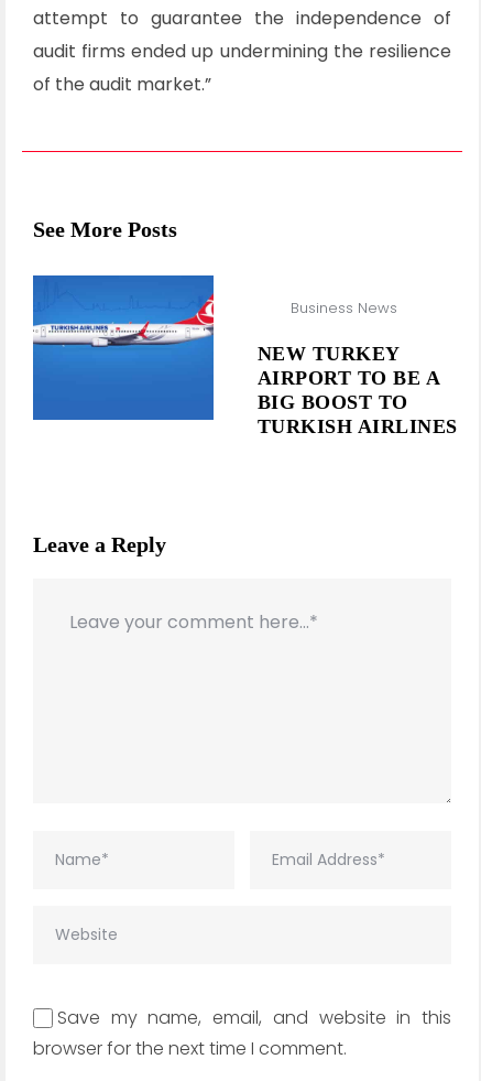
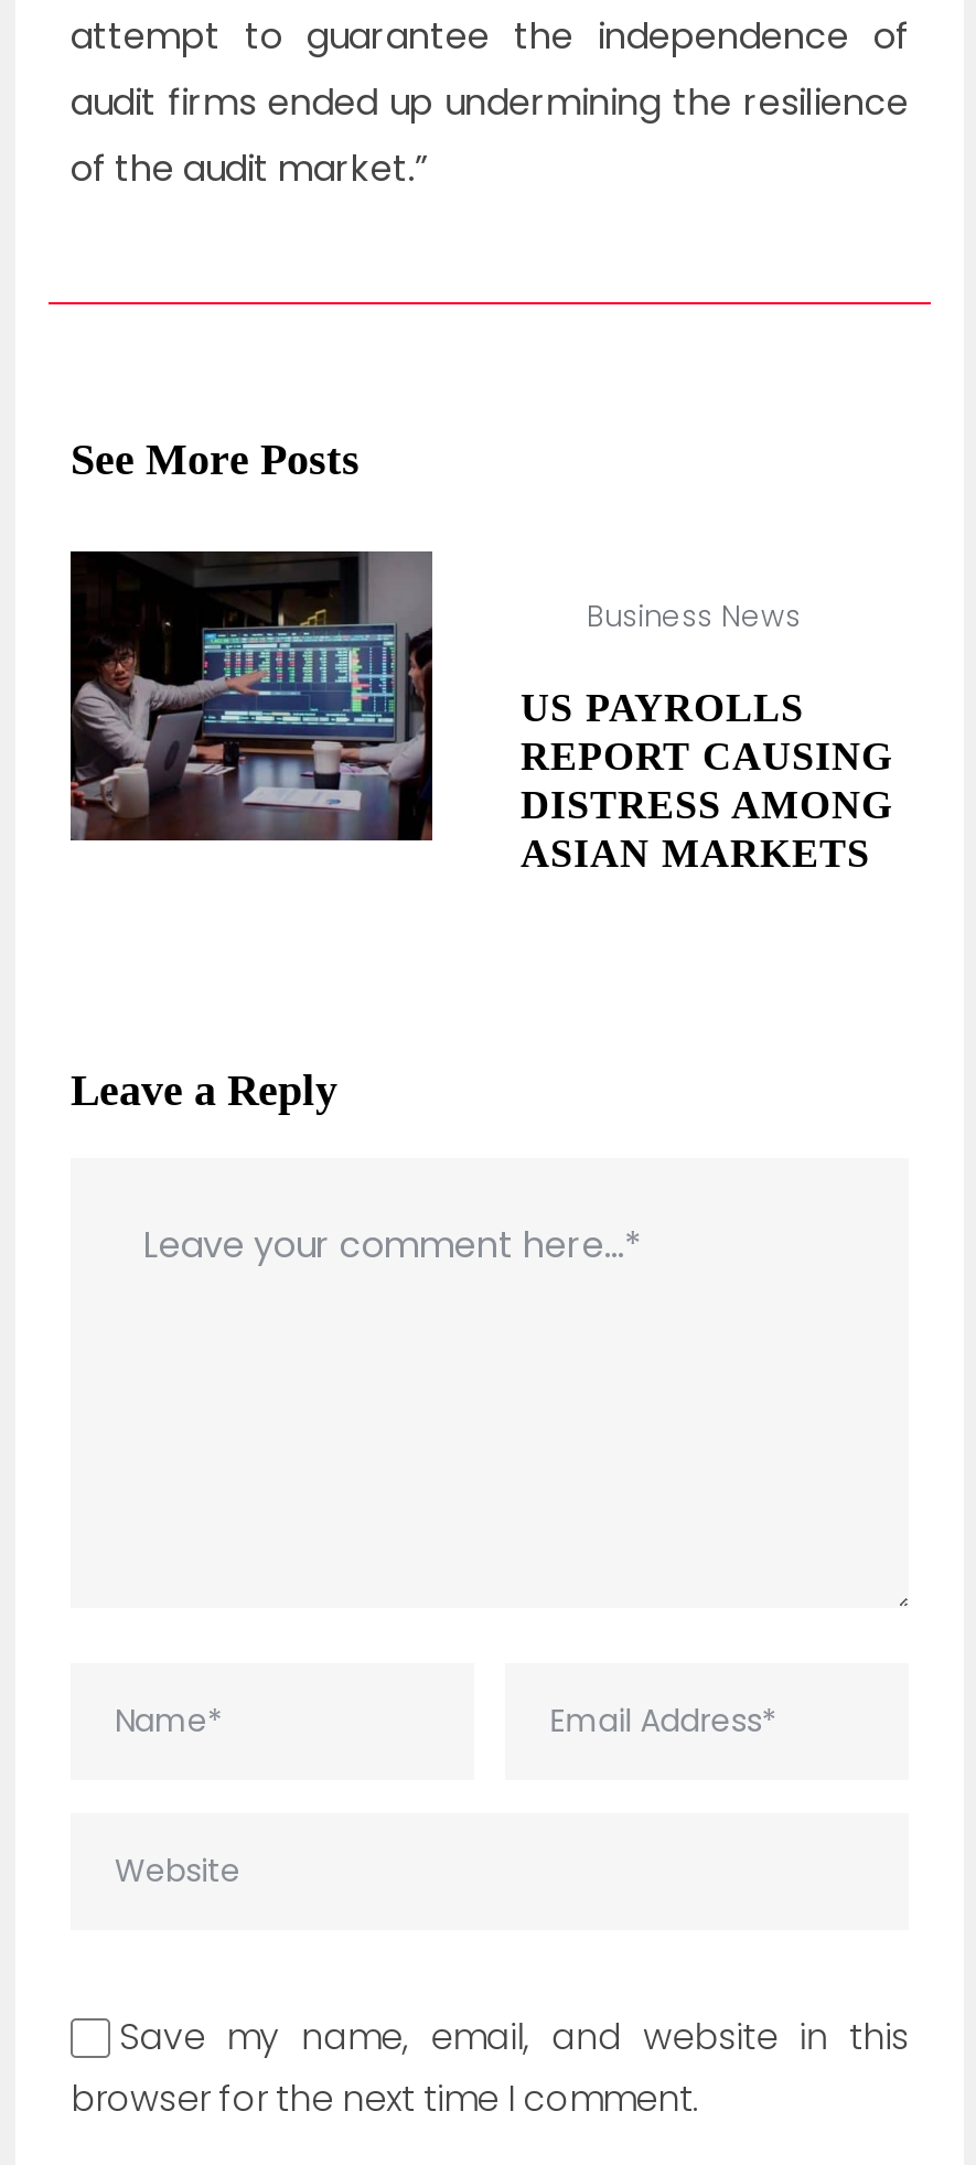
[32,274,458,437] [image] | NEW TURKEY | AIRPORT TO BE A | BIG BOOST TO | TURKISH AIRLINES -> [68,549,893,876] [image] | US PAYROLLS | REPORT CAUSING | DISTRESS AMONG | ASIAN MARKETS

